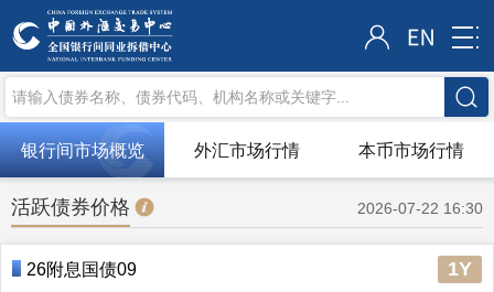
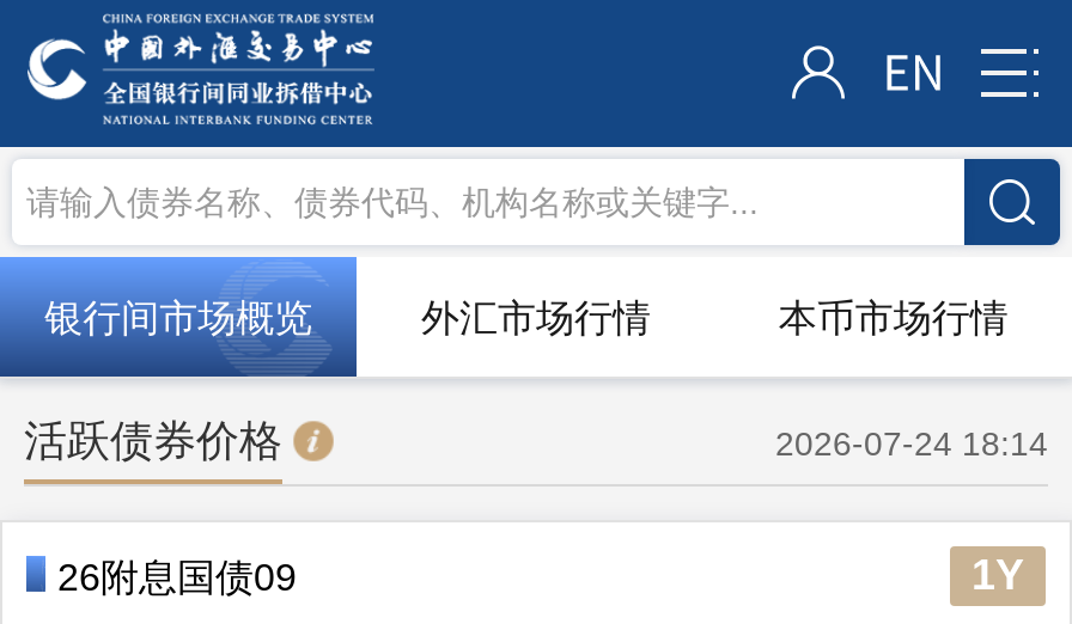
[357,199,483,217] 2026-07-22 16:30 -> [775,424,1048,463] 2026-07-24 18:14

